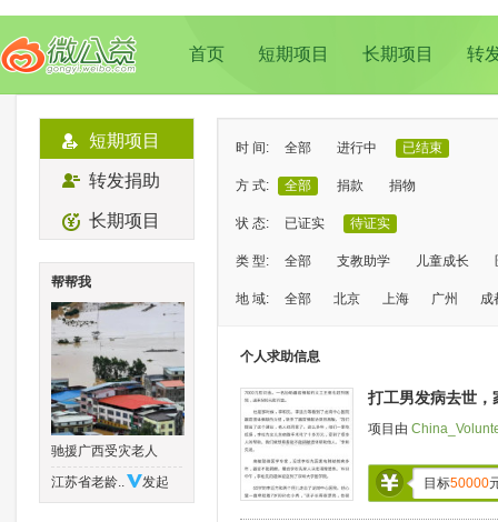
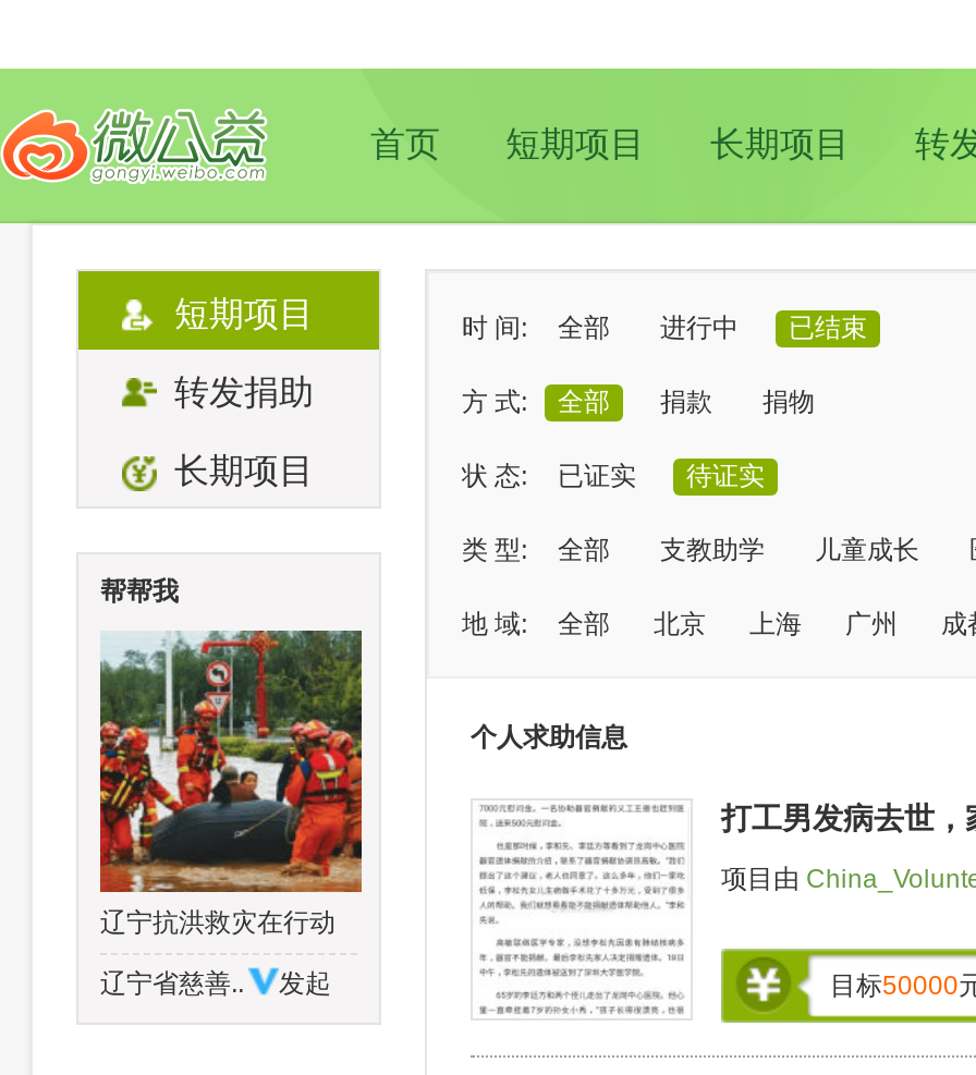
[50,301,186,459] [image] | 驰援广西受灾老人 -> [98,628,364,938] [image] | 辽宁抗洪救灾在行动
[51,474,124,490] 江苏省老龄.. -> [100,968,244,999] 辽宁省慈善..

